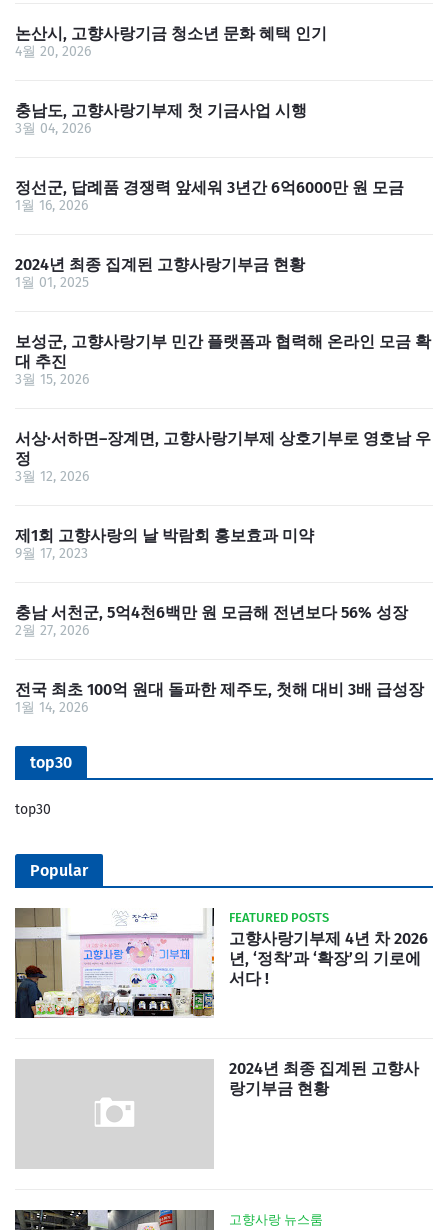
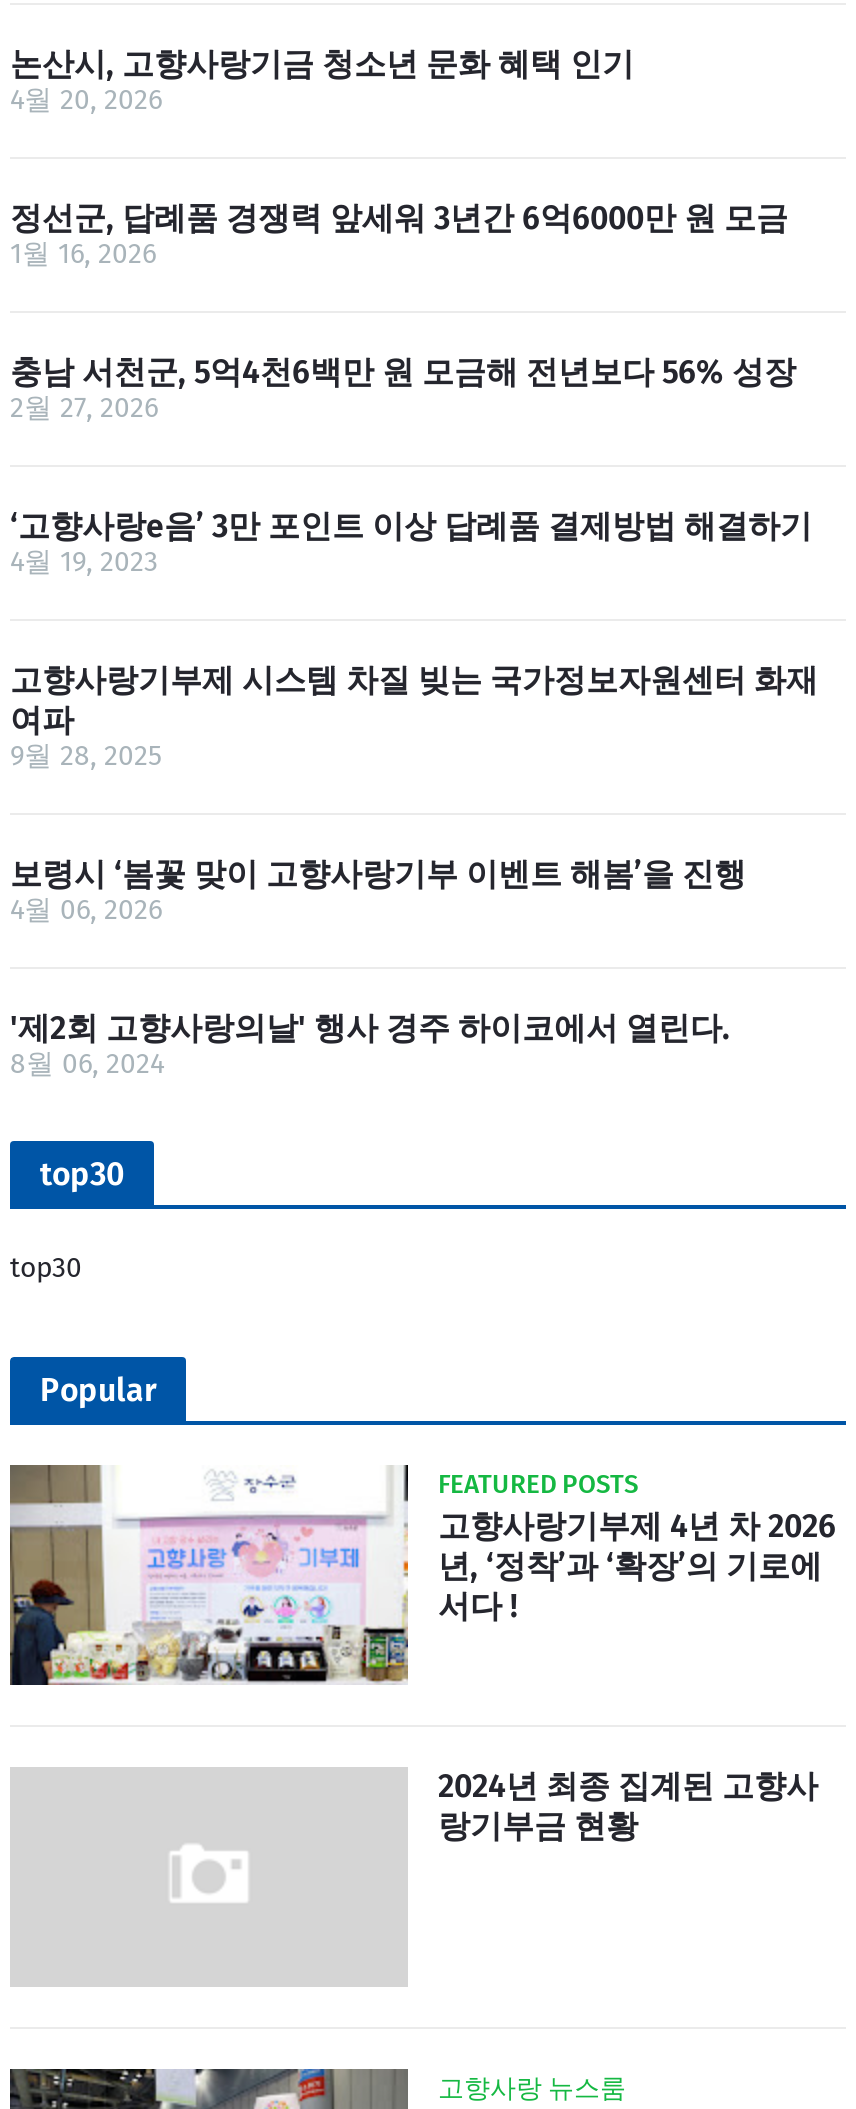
[15,101,307,137] 충남도, 고향사랑기부제 첫 기금사업 시행 | 3월 04, 2026 -> none
[15,255,431,562] 2024년 최종 집계된 고향사랑기부금 현황 | 1월 01, 2025 | 보성군, 고향사랑기부 민간 플랫폼과 협력해 온라인 모금 확 | 대 추진 | 3월 15, 2026 | 서상·서하면–장계면, 고향사랑기부제 상호기부로 영호남 우 | 정 | 3월 12, 2026 | 제1회 고향사랑의 날 박람회 홍보효과 미약 | 9월 17, 2023 -> none
moved [15,603,408,639] -> [10,354,796,426]: 충남 서천군, 5억4천6백만 원 모금해 전년보다 56% 성장 | 2월 27, 2026
[15,680,424,716] 전국 최초 100억 원대 돌파한 제주도, 첫해 대비 3배 급성장 | 1월 14, 2026 -> [10,508,818,1082] ‘고향사랑e음’ 3만 포인트 이상 답례품 결제방법 해결하기 | 4월 19, 2023 | 고향사랑기부제 시스템 차질 빚는 국가정보자원센터 화재 | 여파 | 9월 28, 2025 | 보령시 ‘봄꽃 맞이 고향사랑기부 이벤트 해봄’을 진행 | 4월 06, 2026 | '제2회 고향사랑의날' 행사 경주 하이코에서 열린다. | 8월 06, 2024

